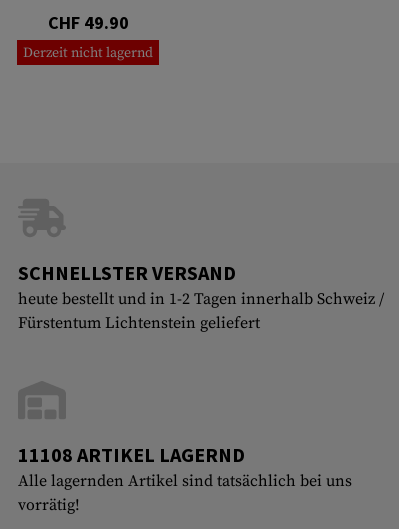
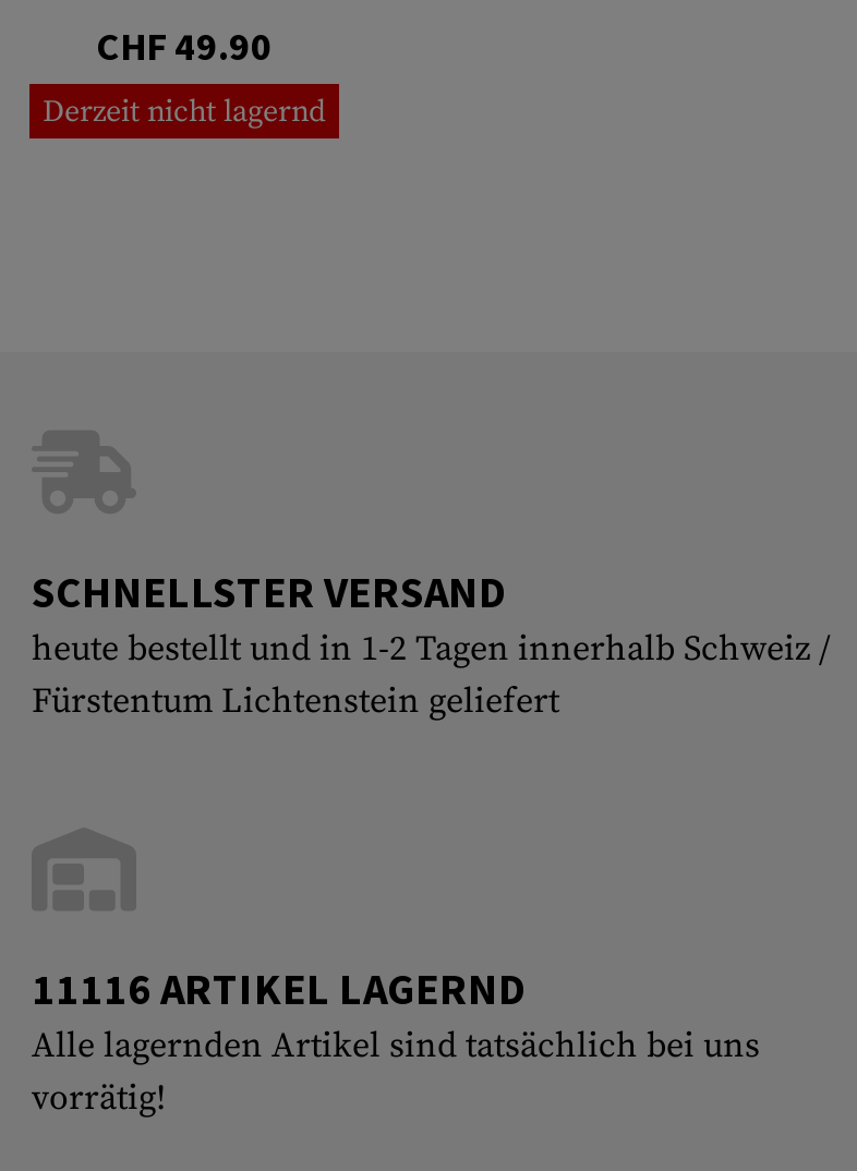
[18,442,245,467] 11108 ARTIKEL LAGERND -> [32,961,527,1015] 11116 ARTIKEL LAGERND

